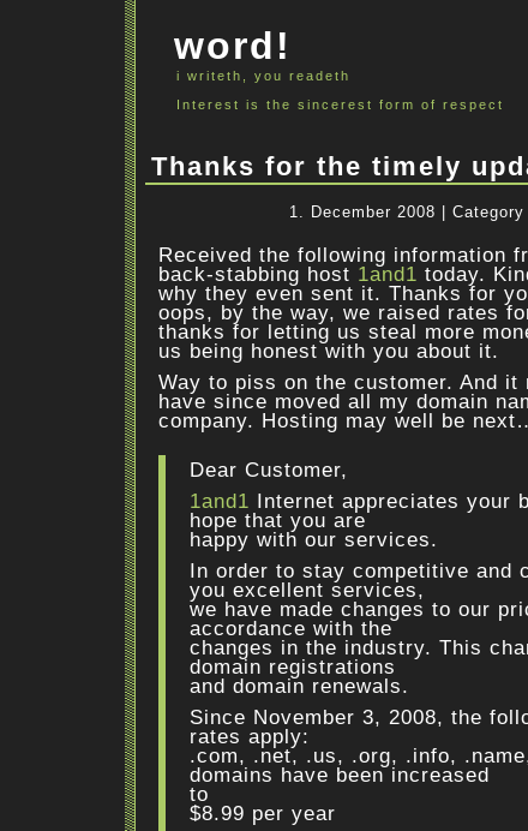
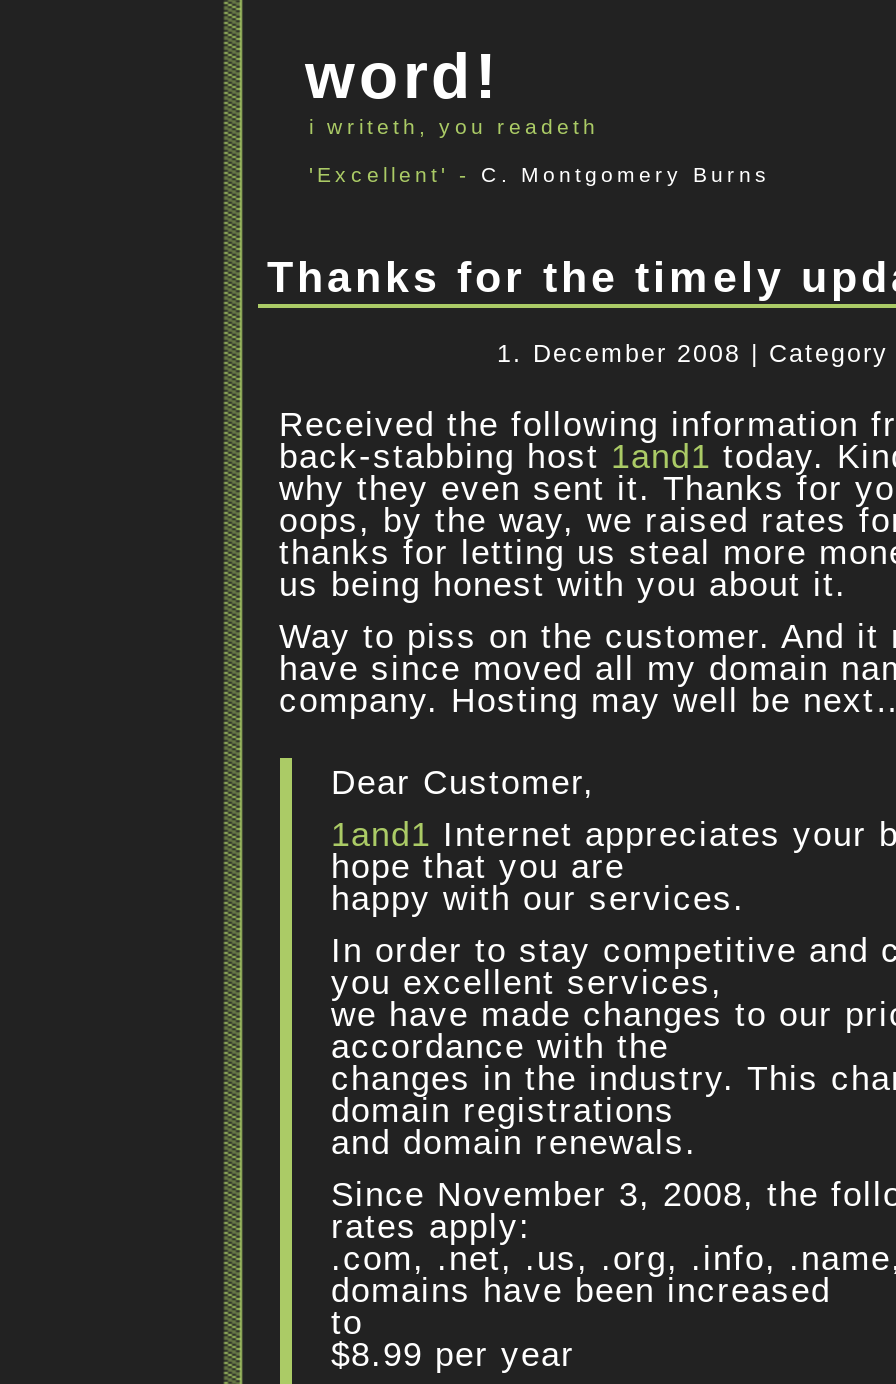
[176,97,503,112] Interest is the sincerest form of respect -> [309,162,771,186] 'Excellent' - C. Montgomery Burns

